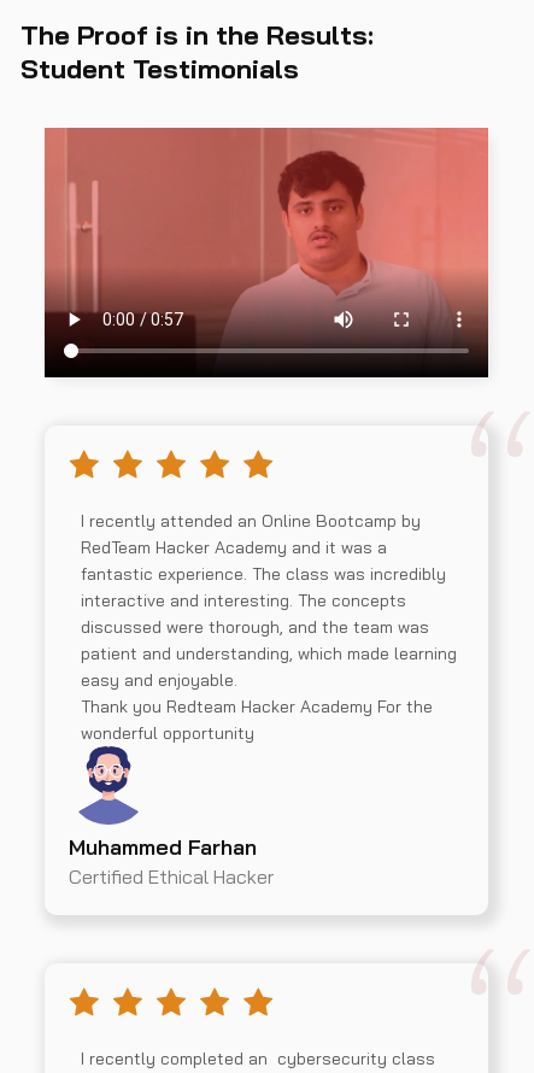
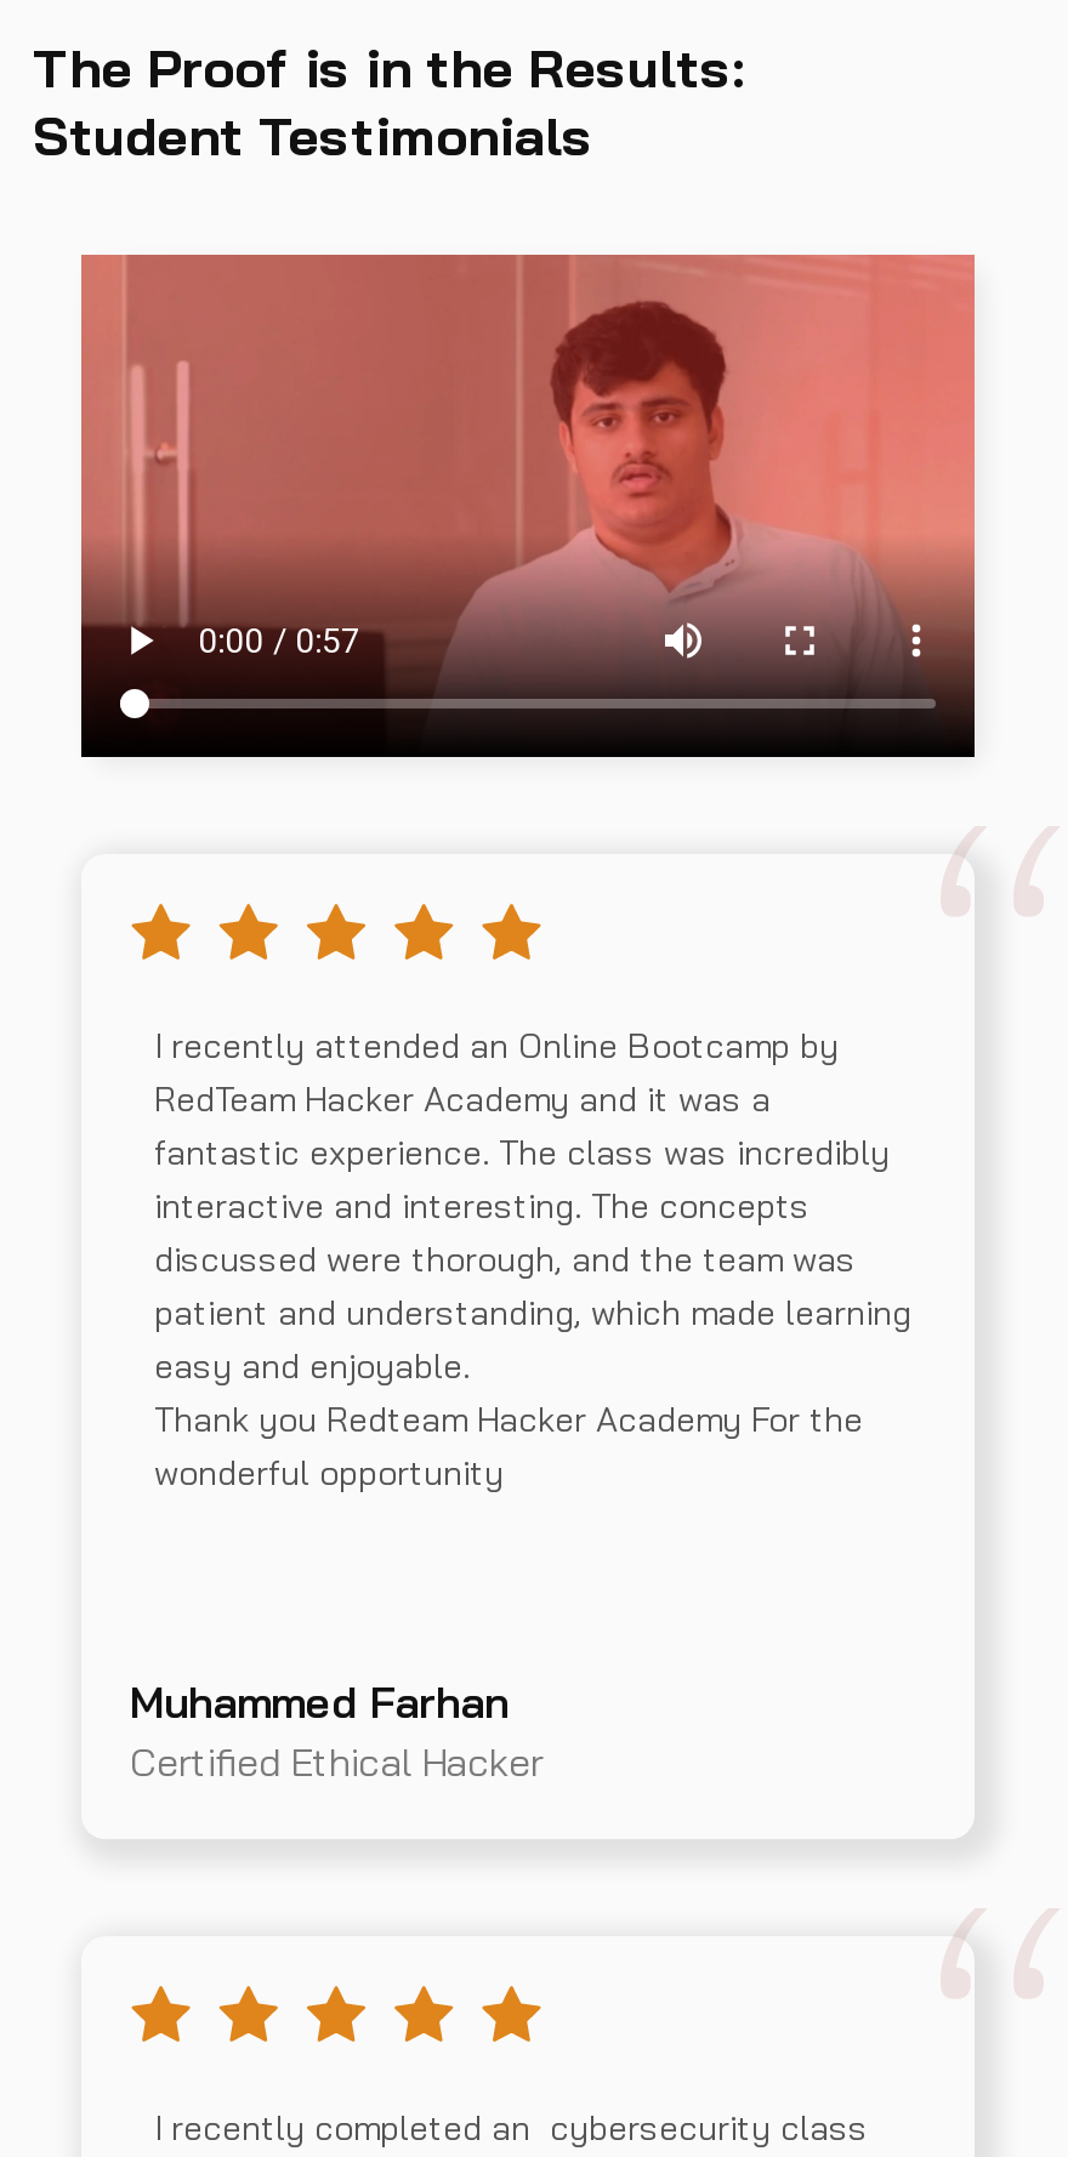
[78,746,139,826] [image] -> none

